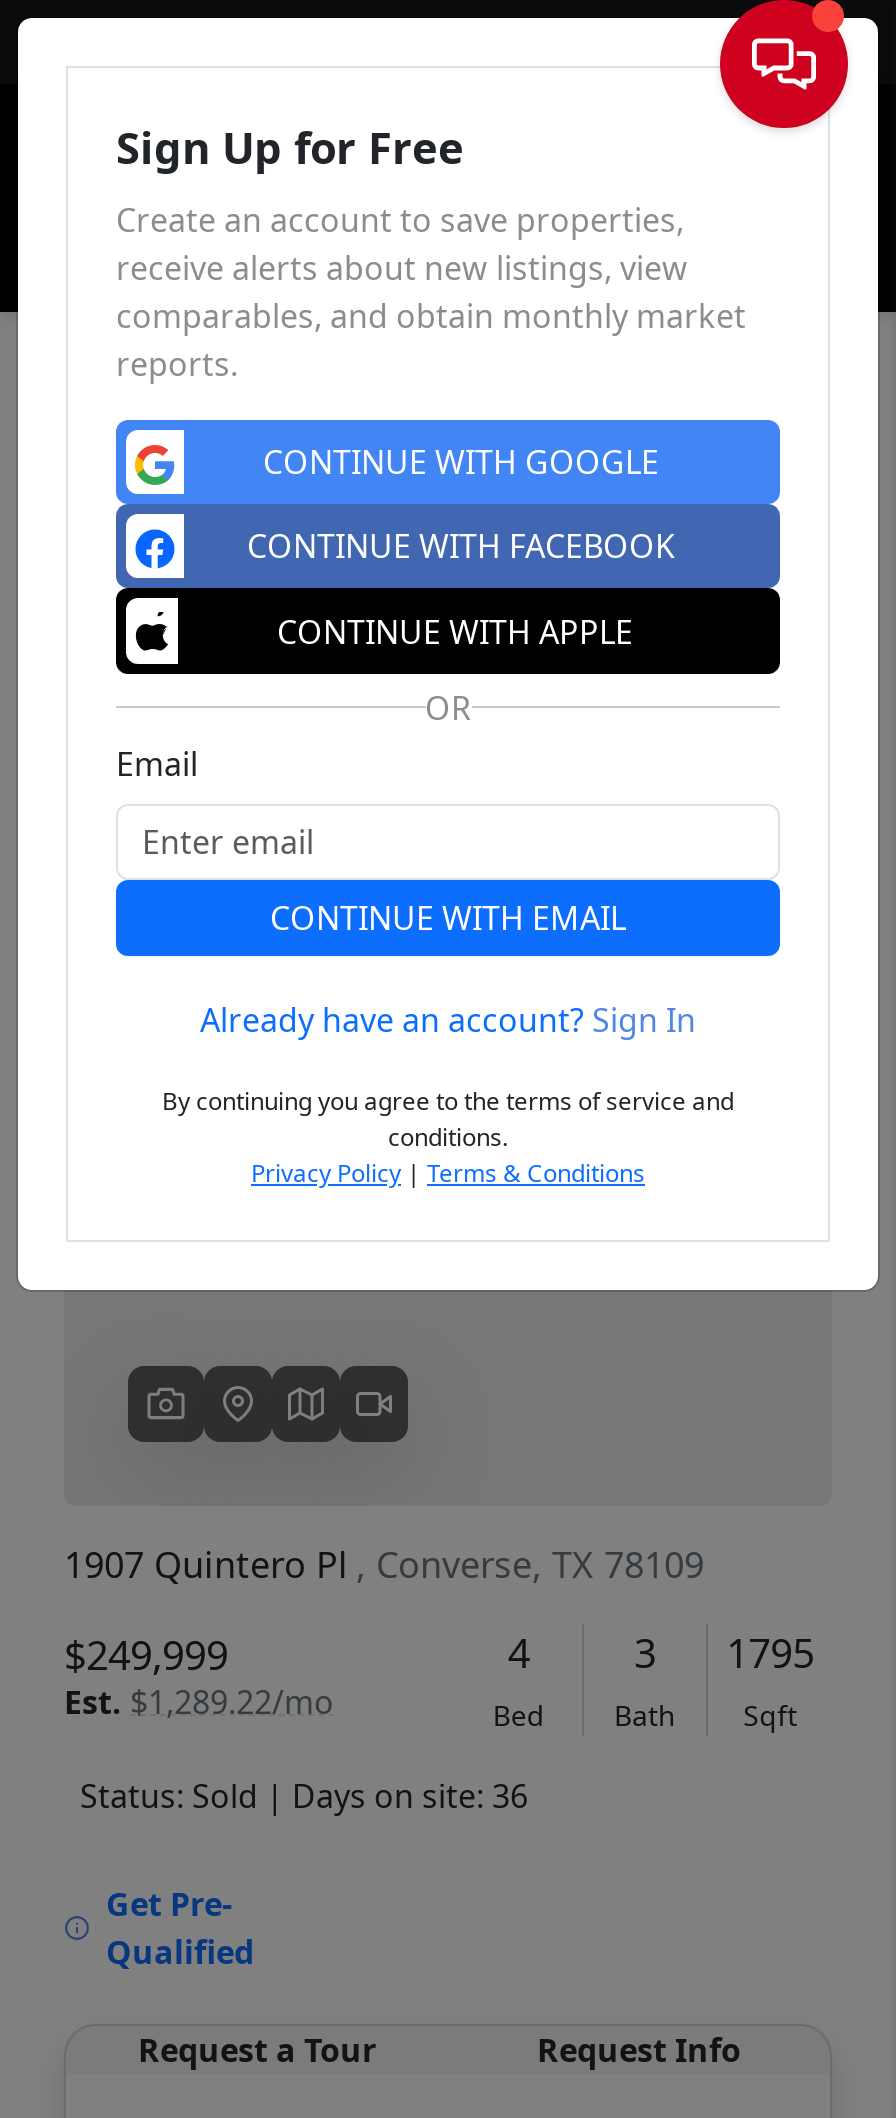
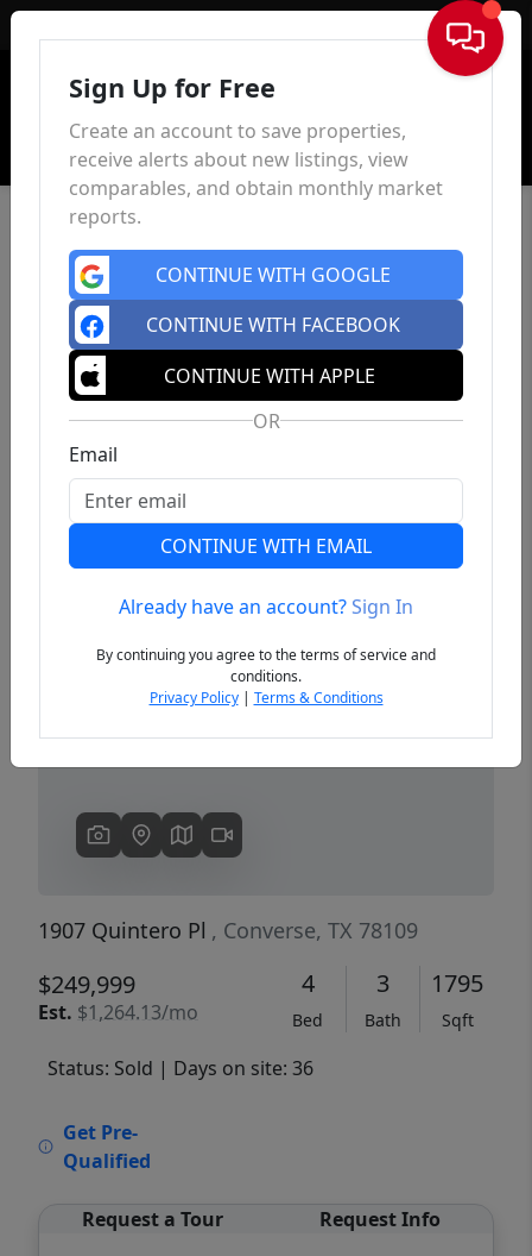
[64,1679,334,1723] Est. $1,289.22/mo -> [38,999,198,1025] Est. $1,264.13/mo

